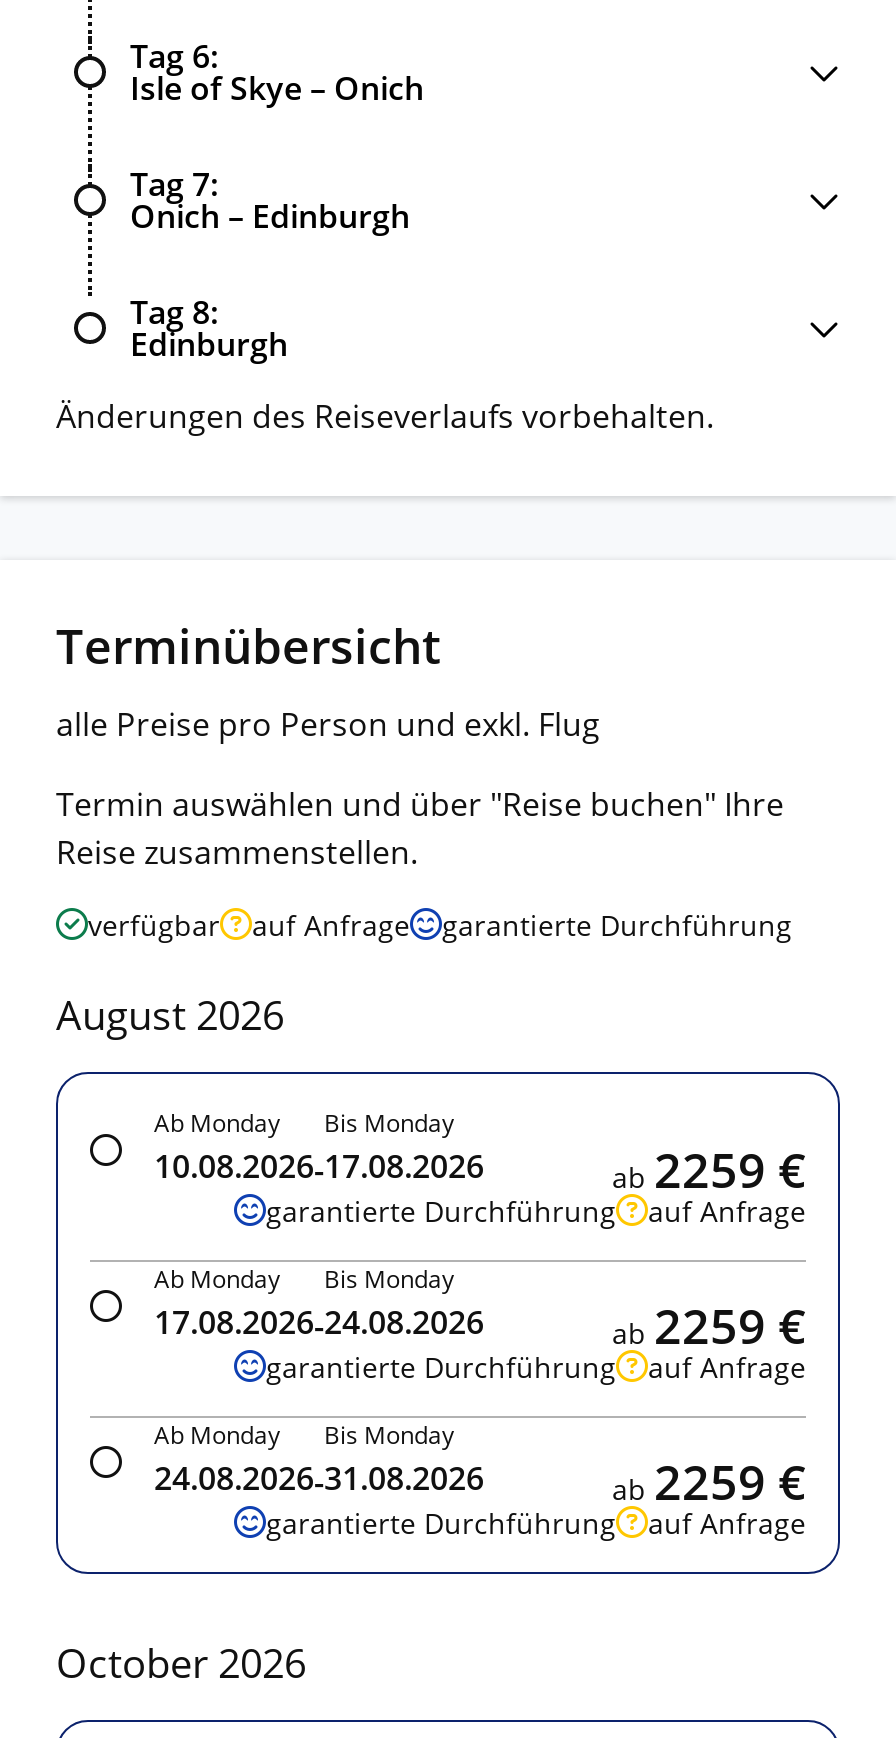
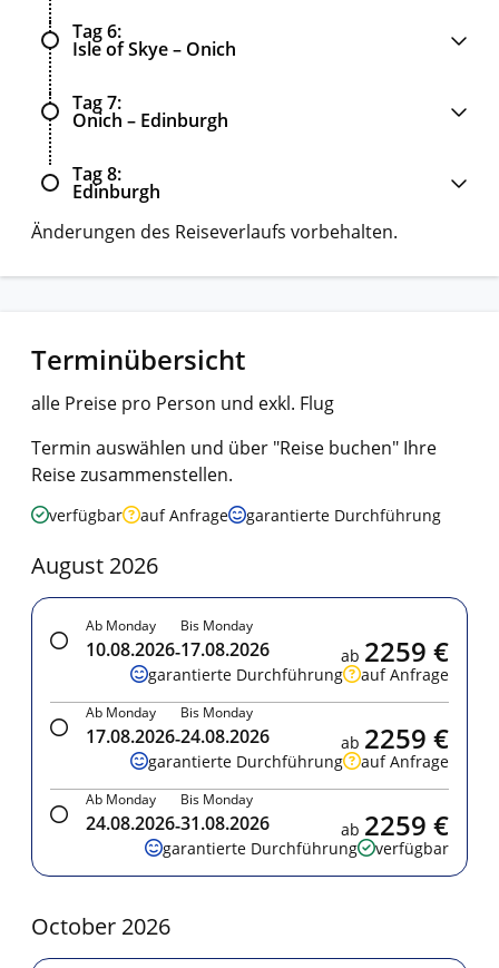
[648,1503,806,1541] auf Anfrage -> [375,837,449,859] verfügbar

